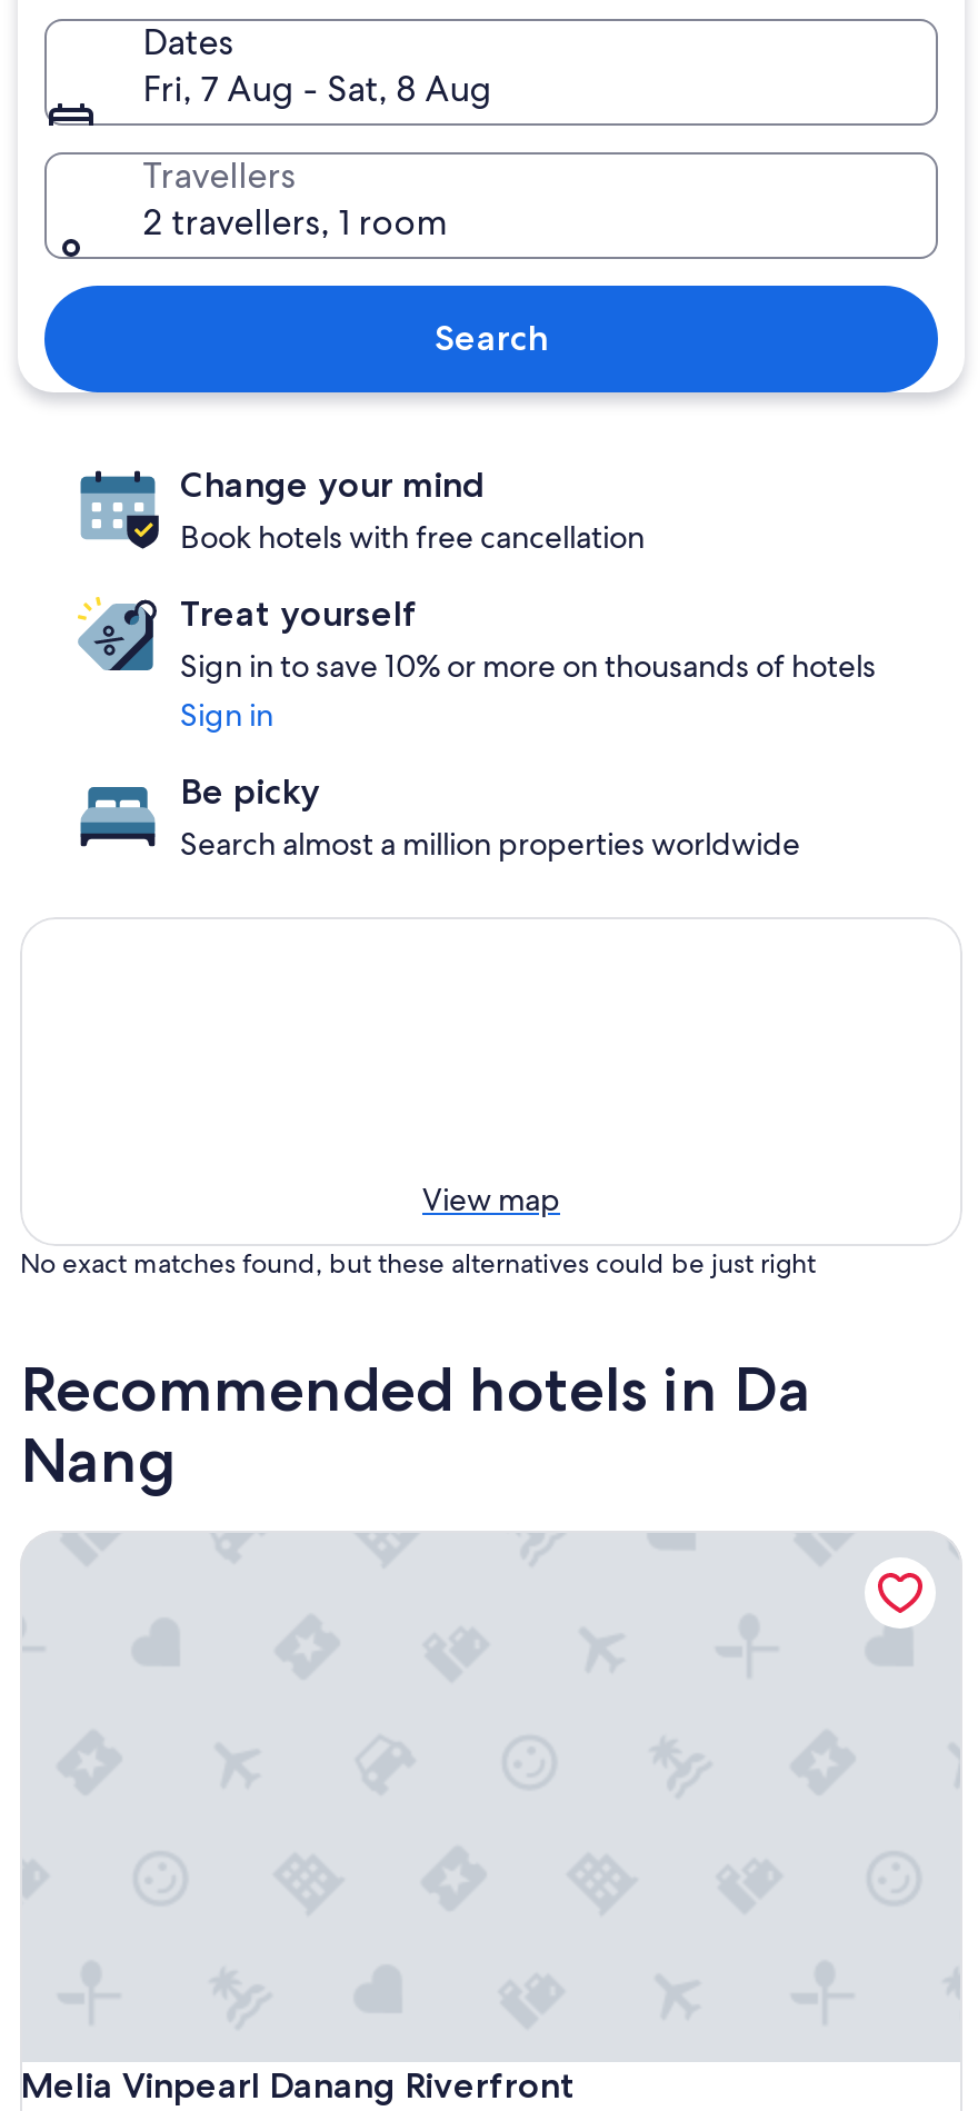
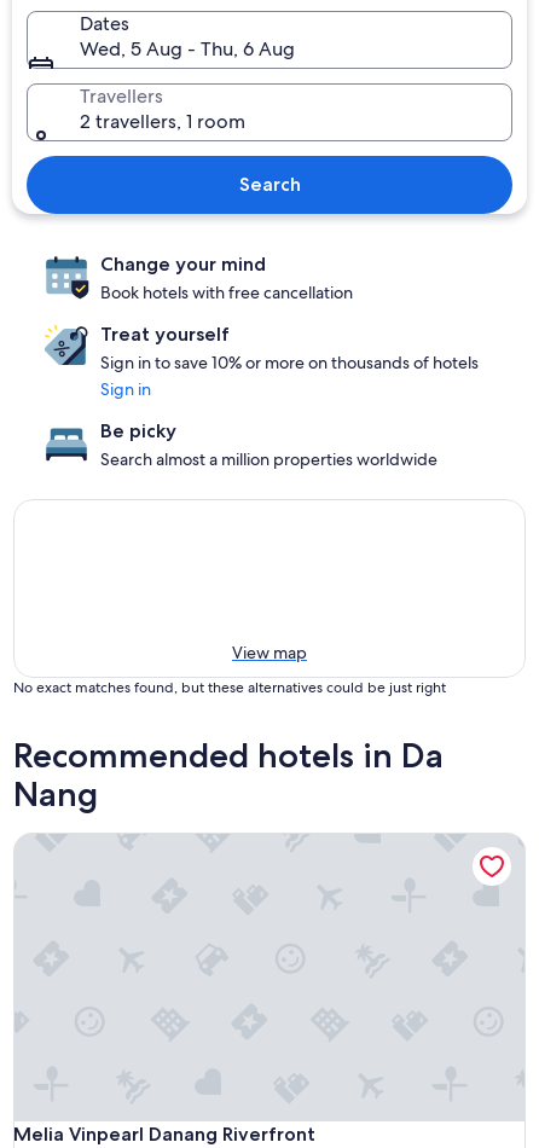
[143,66,492,112] Fri, 7 Aug - Sat, 8 Aug -> [80,36,295,62] Wed, 5 Aug - Thu, 6 Aug

